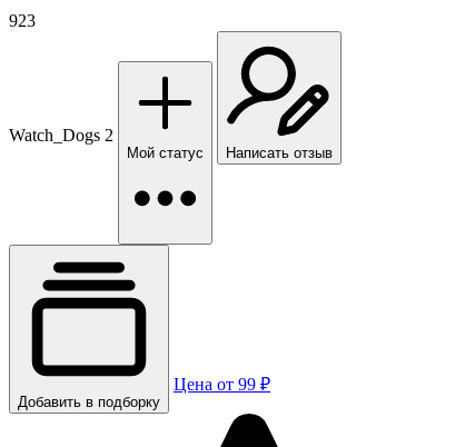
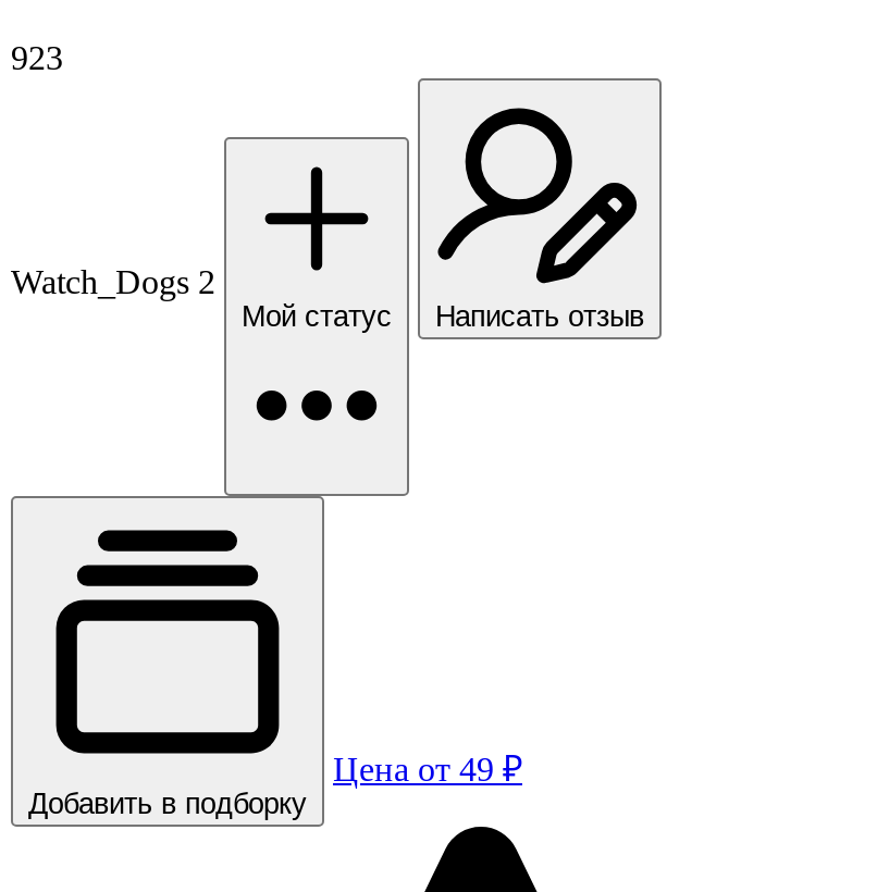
[174,375,270,393] Цена от 99 ₽ -> [333,750,522,787] Цена от 49 ₽

